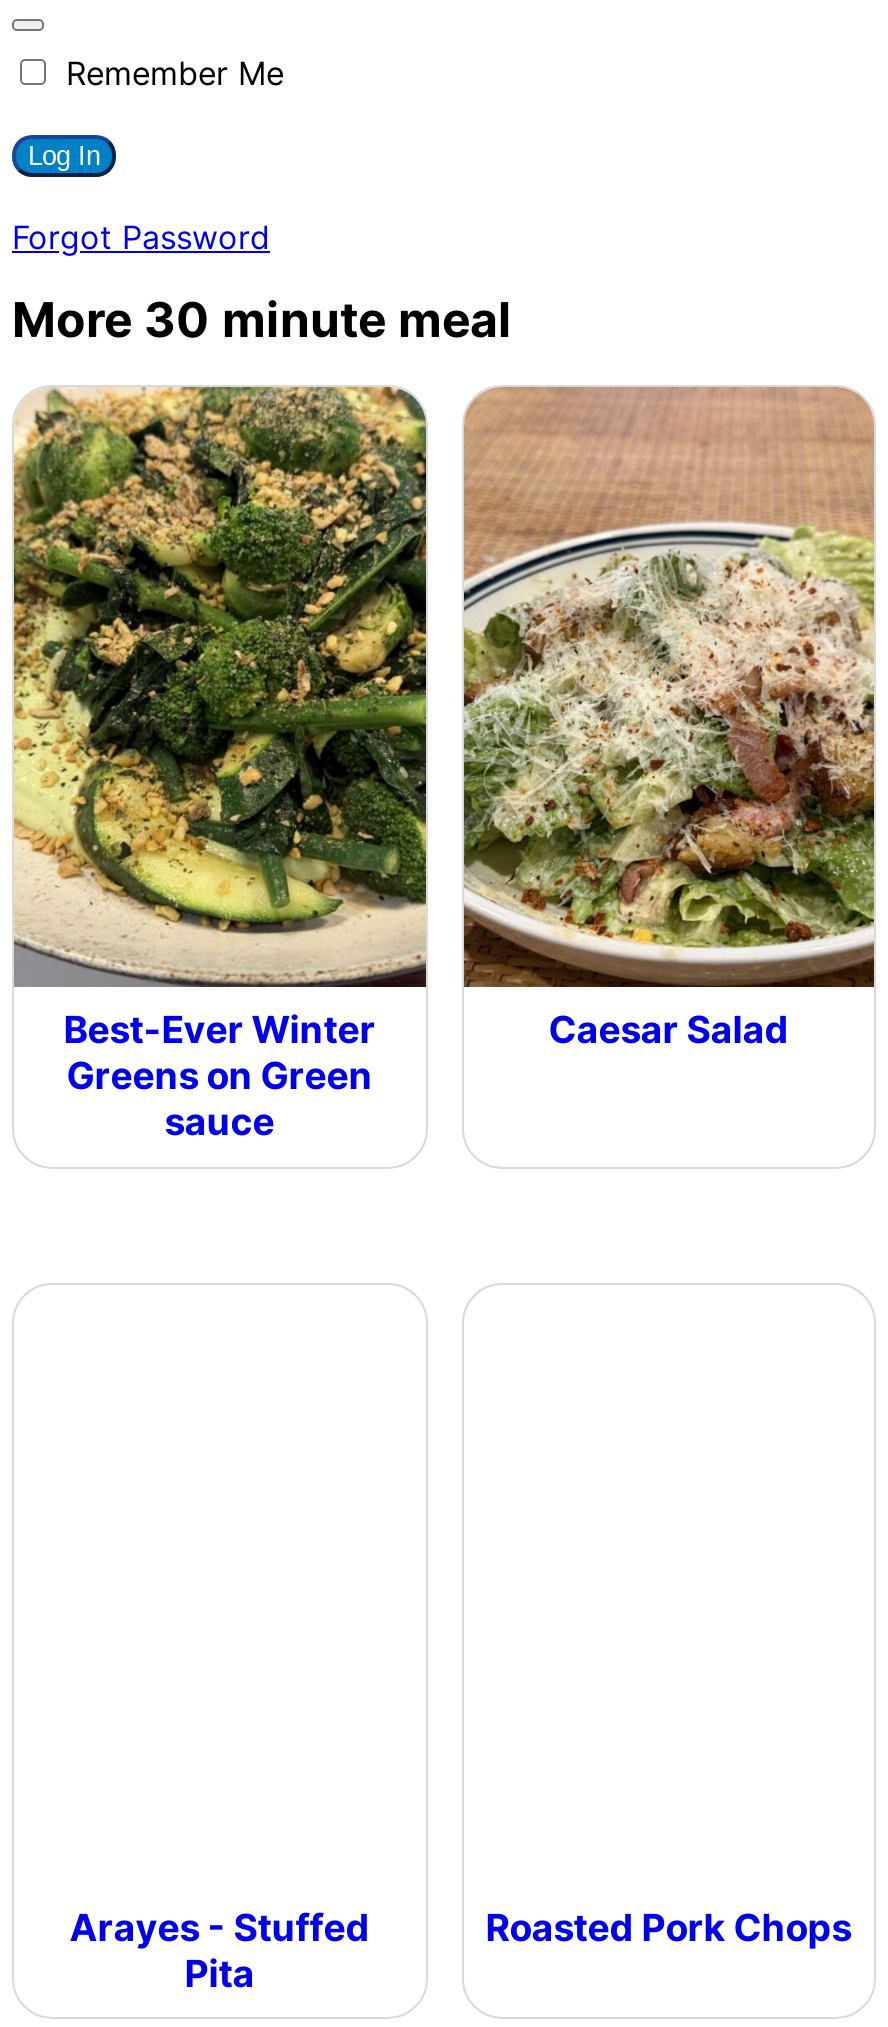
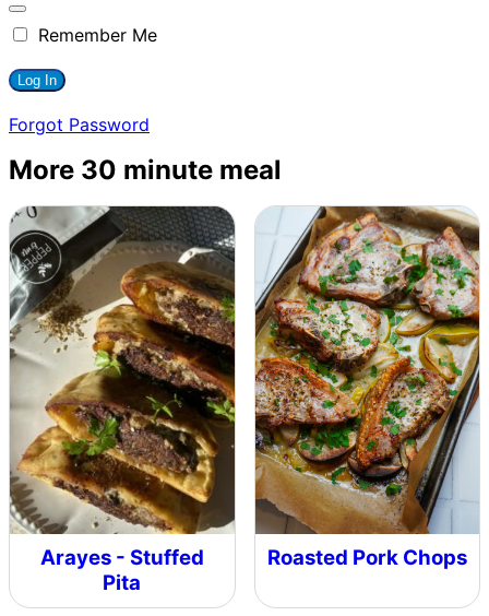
[12,385,428,989] [image] -> [9,205,236,535] [image]
[462,385,876,989] [image] -> [254,206,480,535] [image]
[64,1008,376,1146] Best-Ever Winter | Greens on Green | sauce -> none
[548,1008,788,1054] Caesar Salad -> none

